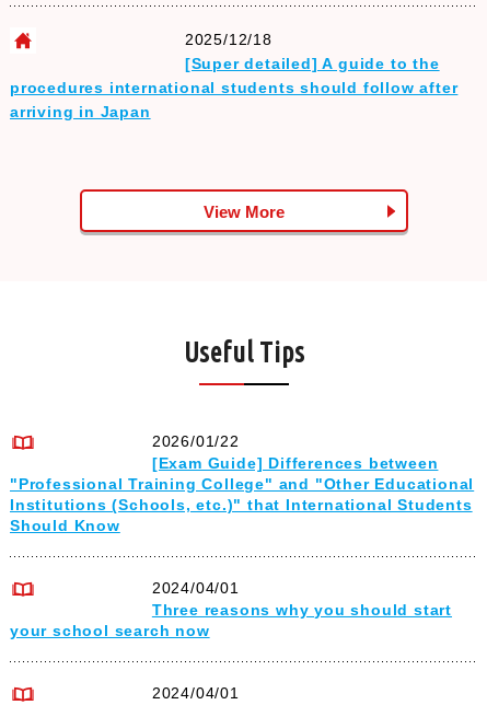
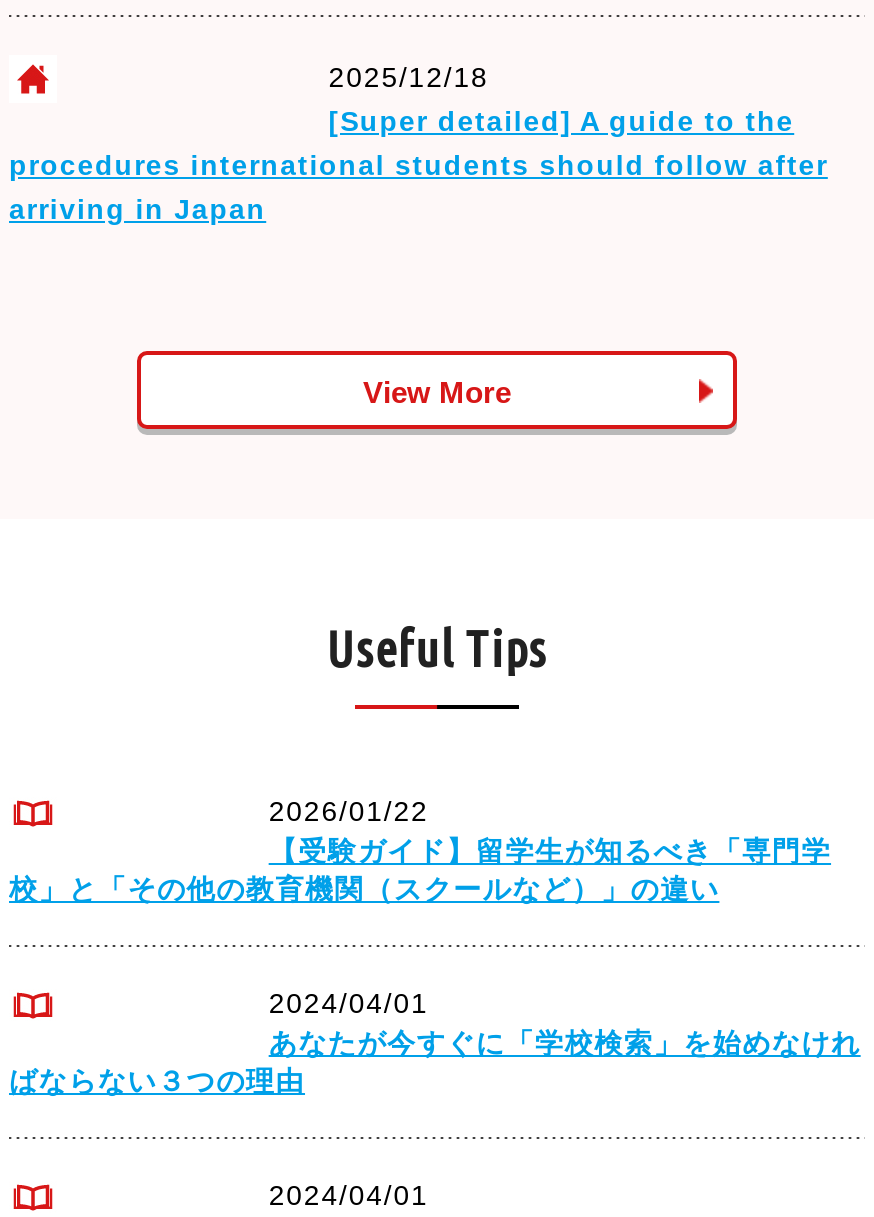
[10,455,474,534] [Exam Guide] Differences between | "Professional Training College" and "Other Educational | Institutions (Schools, etc.)" that International Students | Should Know -> [9,835,831,905] 【受験ガイド】留学生が知るべき「専門学 | 校」と「その他の教育機関（スクールなど）」の違い
[10,601,452,640] Three reasons why you should start | your school search now -> [9,1027,861,1097] あなたが今すぐに「学校検索」を始めなけれ | ばならない３つの理由

